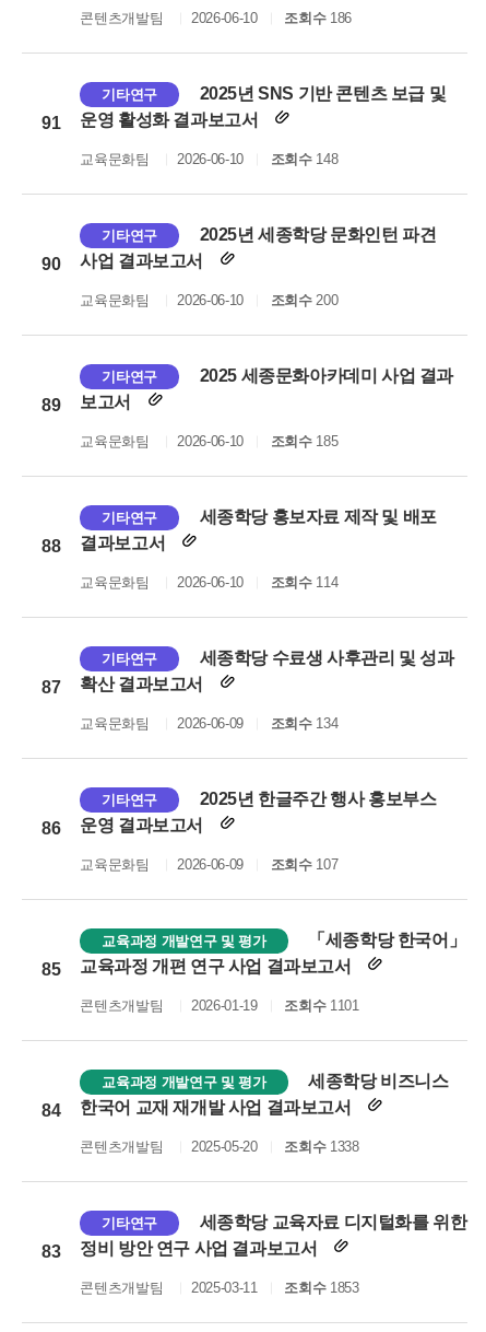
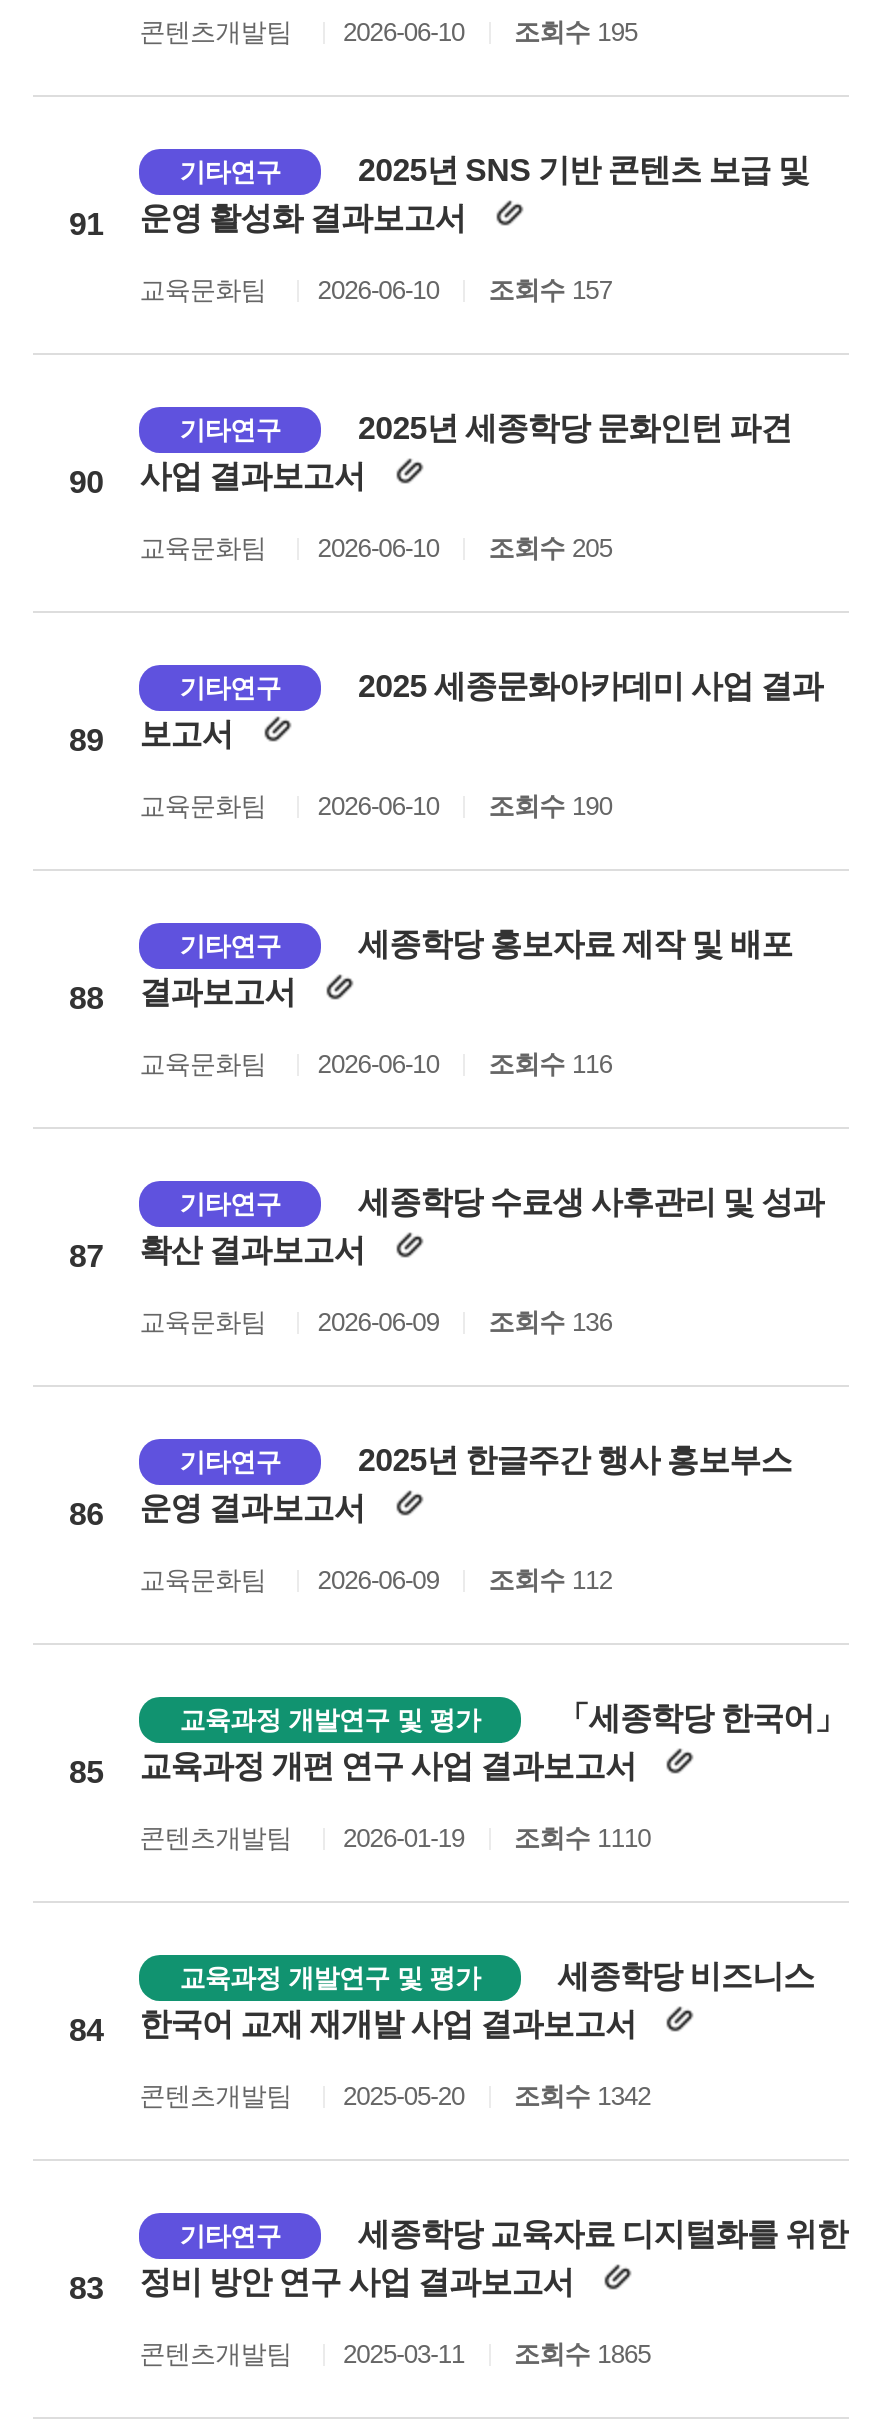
[80,10,352,26] 콘텐츠개발팀 2026-06-10 조회수 186 -> [139,17,637,47] 콘텐츠개발팀 2026-06-10 조회수 195
[80,151,338,167] 교육문화팀 2026-06-10 조회수 148 -> [139,275,612,305] 교육문화팀 2026-06-10 조회수 157
[80,292,338,308] 교육문화팀 2026-06-10 조회수 200 -> [139,533,612,563] 교육문화팀 2026-06-10 조회수 205
[80,433,338,449] 교육문화팀 2026-06-10 조회수 185 -> [139,791,612,821] 교육문화팀 2026-06-10 조회수 190
[80,574,338,591] 교육문화팀 2026-06-10 조회수 114 -> [139,1049,612,1079] 교육문화팀 2026-06-10 조회수 116
[80,715,338,732] 교육문화팀 2026-06-09 조회수 134 -> [139,1307,612,1337] 교육문화팀 2026-06-09 조회수 136
[80,856,338,873] 교육문화팀 2026-06-09 조회수 107 -> [139,1565,612,1595] 교육문화팀 2026-06-09 조회수 112
[80,997,359,1014] 콘텐츠개발팀 2026-01-19 조회수 1101 -> [139,1823,651,1853] 콘텐츠개발팀 2026-01-19 조회수 1110
[80,1138,359,1155] 콘텐츠개발팀 2025-05-20 조회수 1338 -> [139,2081,651,2111] 콘텐츠개발팀 2025-05-20 조회수 1342
[80,1280,359,1296] 콘텐츠개발팀 2025-03-11 조회수 1853 -> [139,2339,651,2369] 콘텐츠개발팀 2025-03-11 조회수 1865

